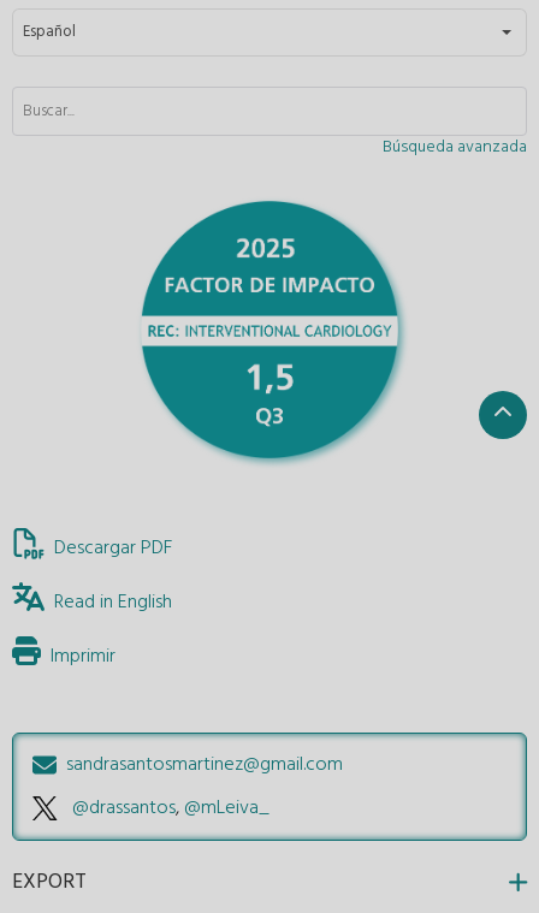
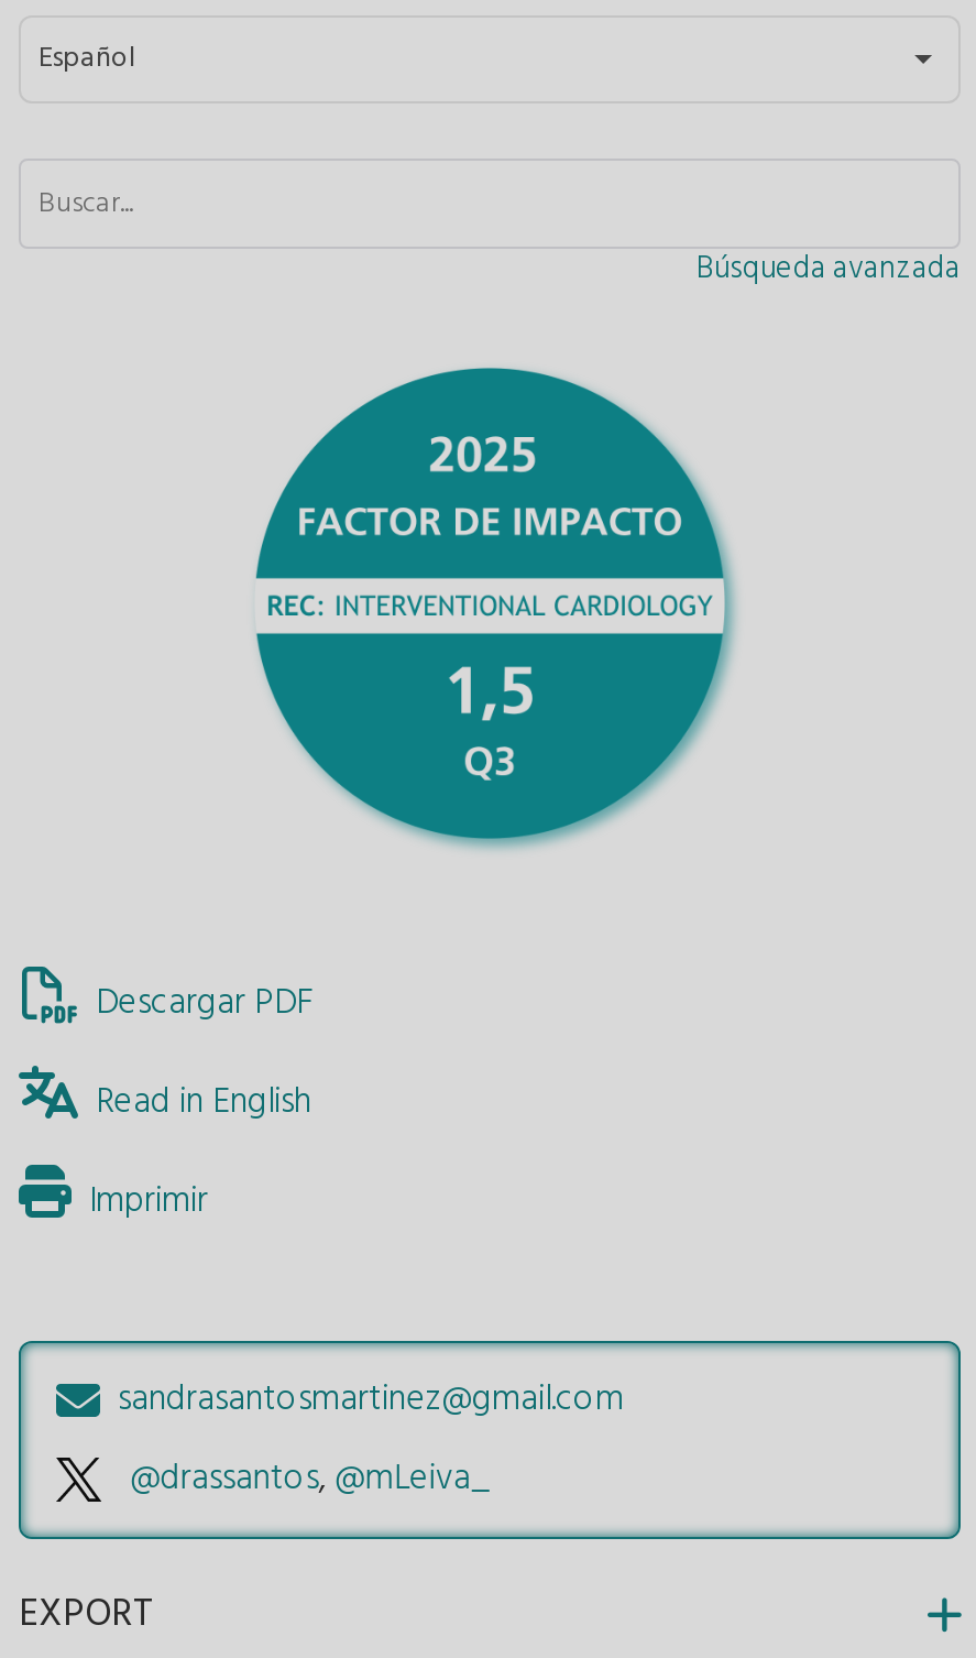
[478,390,528,440] [image] -> none

